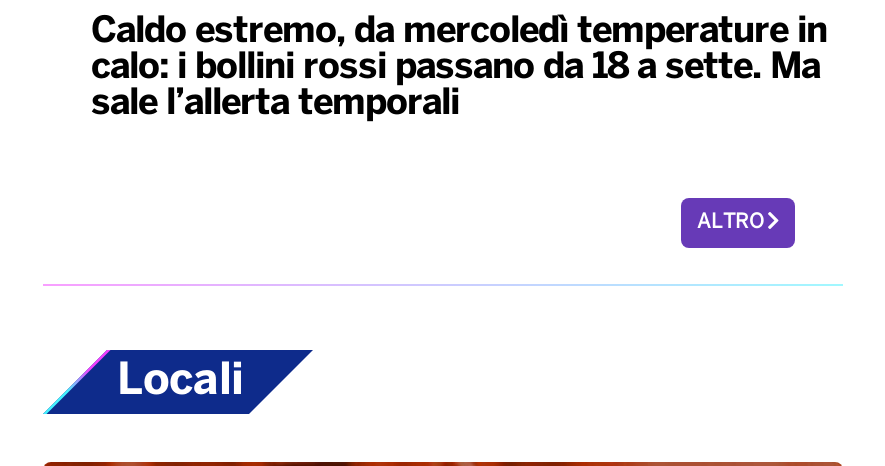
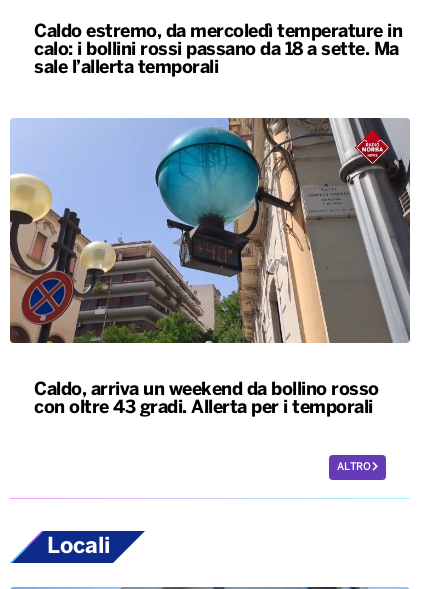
none -> [9,117,411,417] [image] | Caldo, arriva un weekend da bollino rosso | con oltre 43 gradi. Allerta per i temporali

